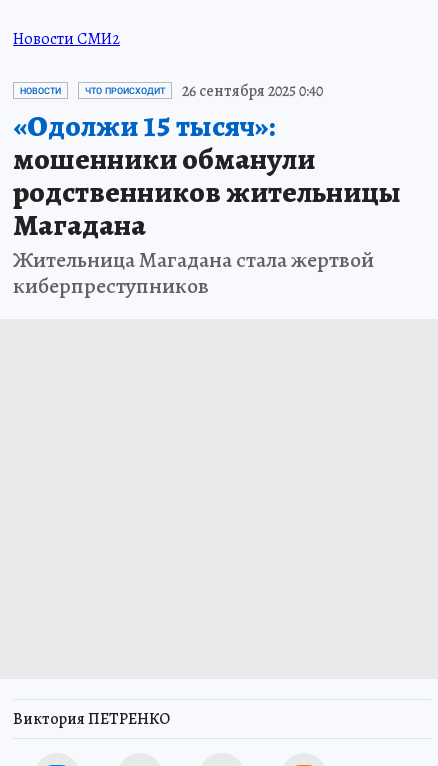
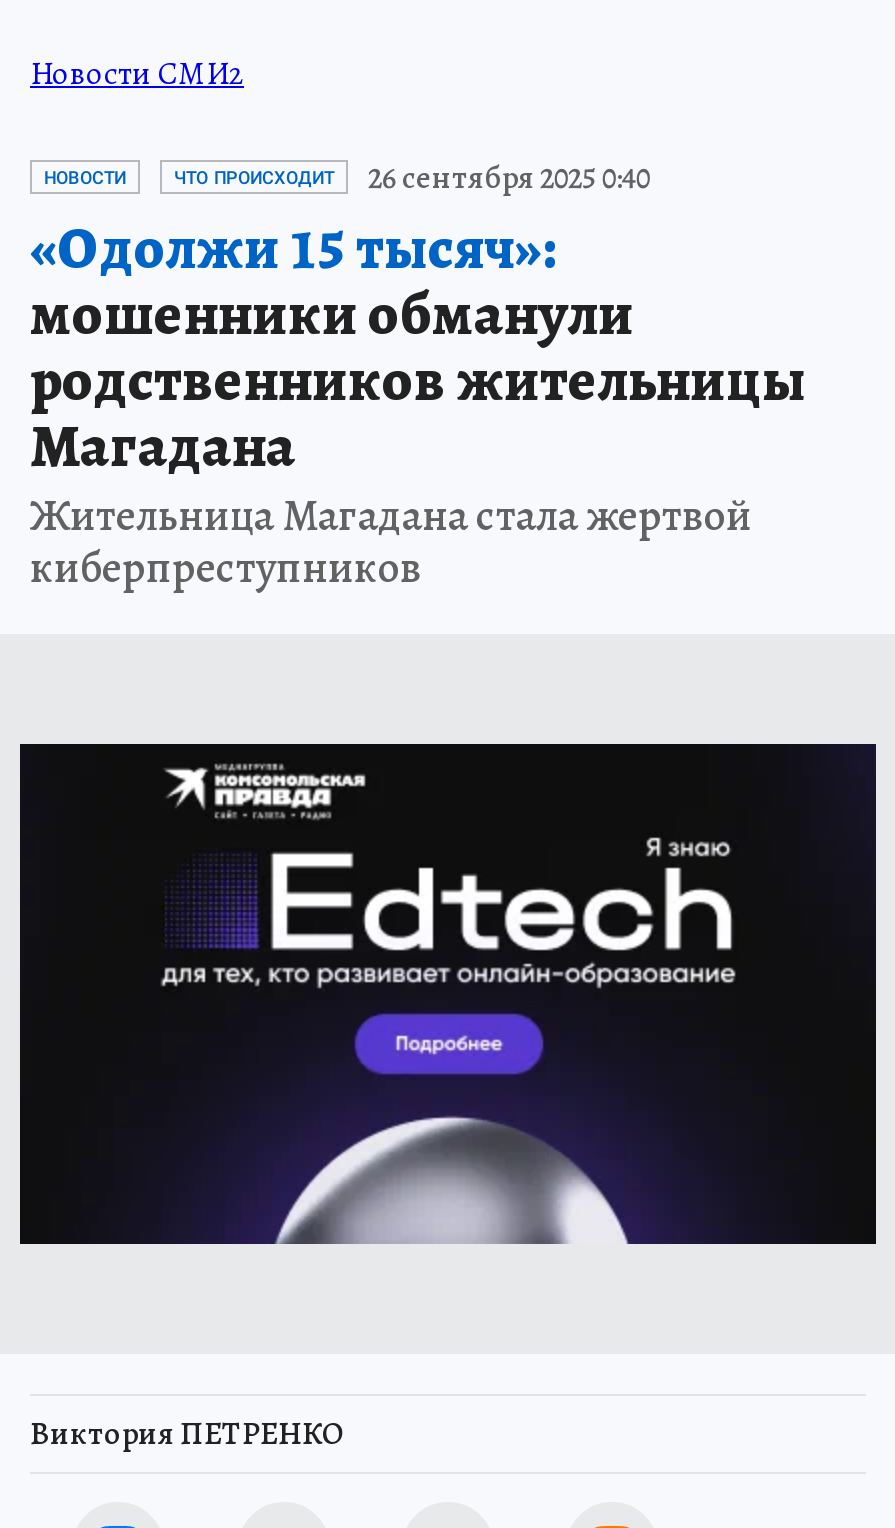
none -> [18,742,878,1246] [image]

